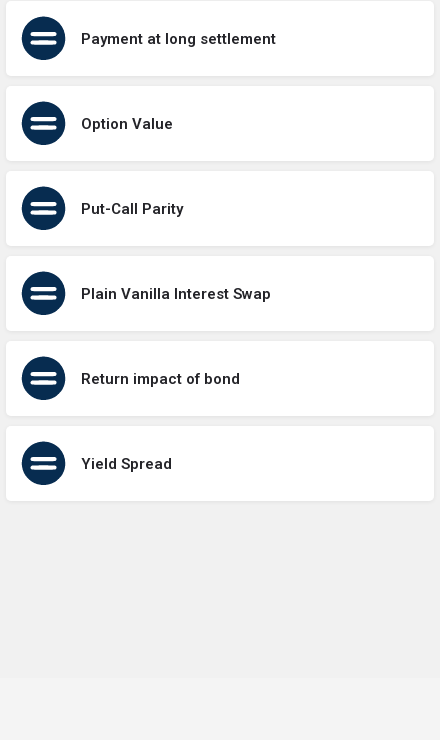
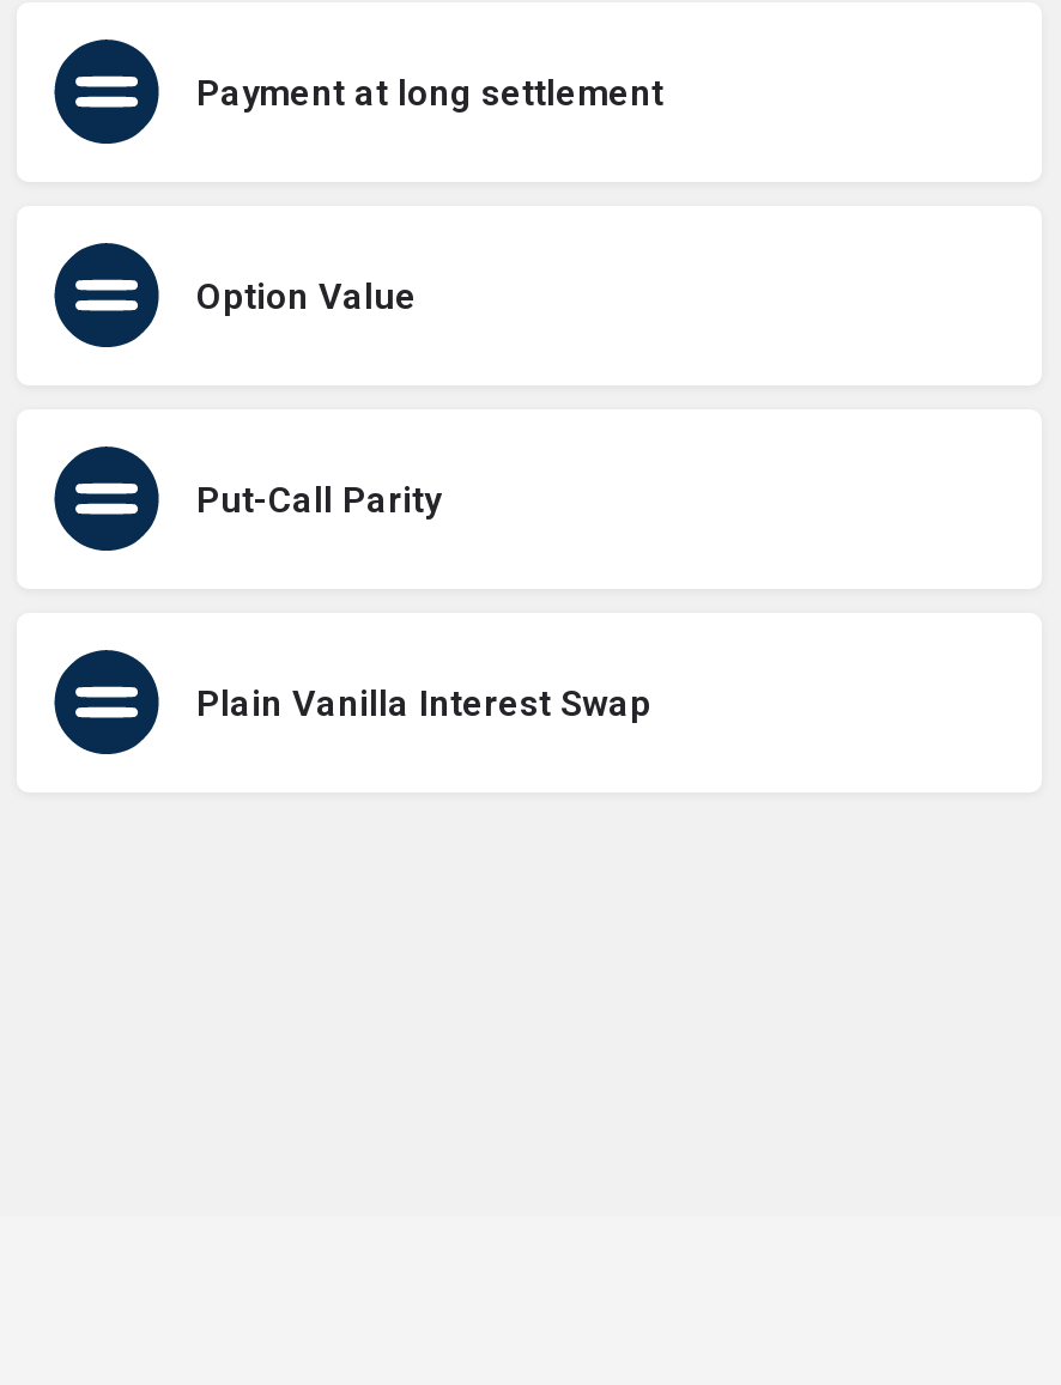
[81,370,240,388] Return impact of bond -> none
[81,455,172,473] Yield Spread -> none

